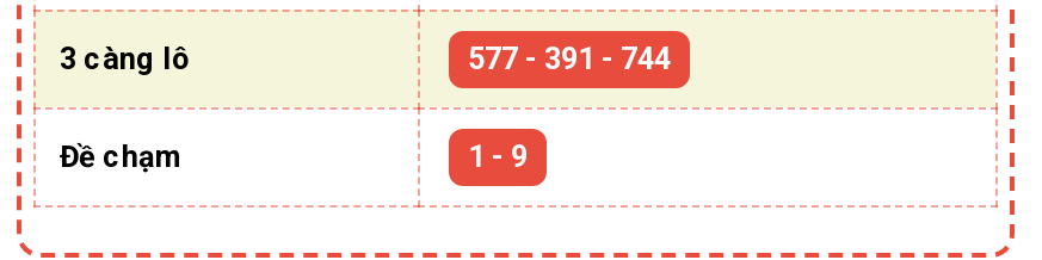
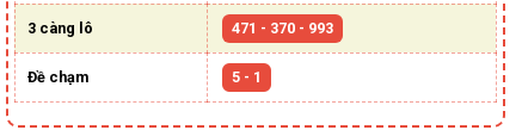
[468,39,671,75] 577 - 391 - 744 -> [232,20,333,38] 471 - 370 - 993
[468,137,528,173] 1 - 9 -> [232,69,262,86] 5 - 1

